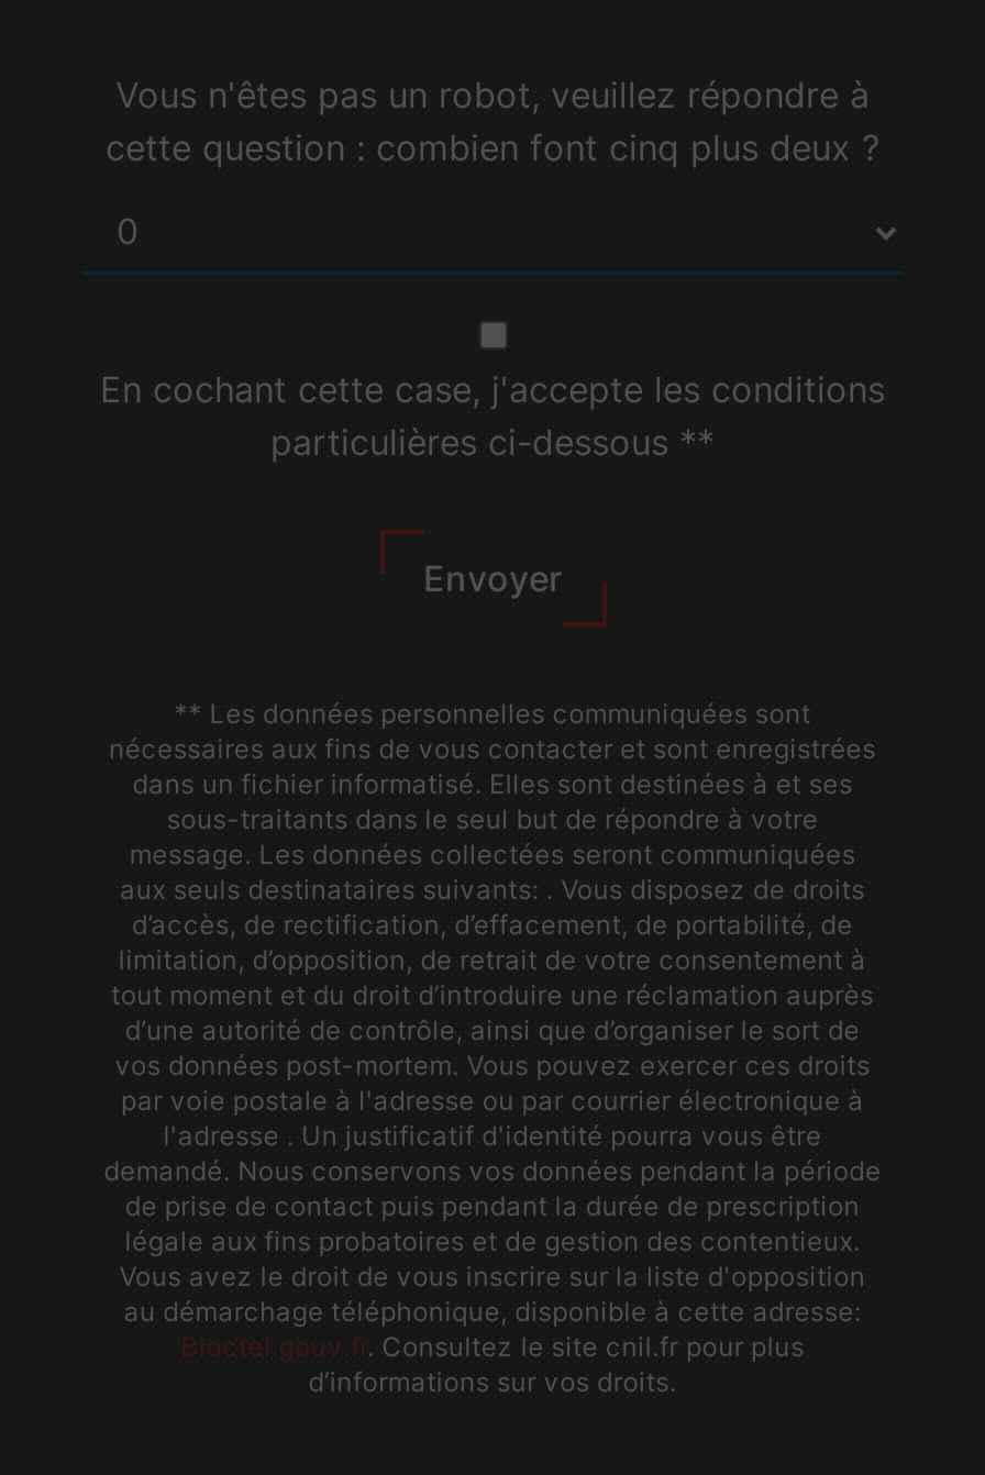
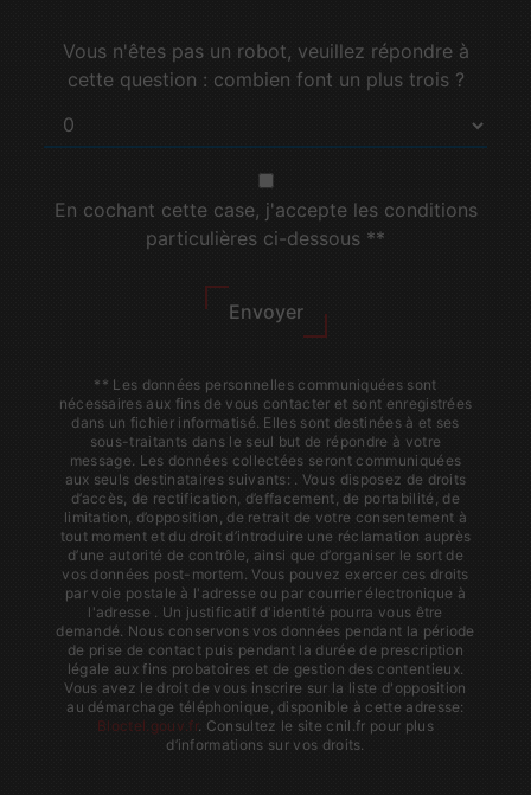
[106,126,879,170] cette question : combien font cinq plus deux ? -> [67,68,464,92] cette question : combien font un plus trois ?

